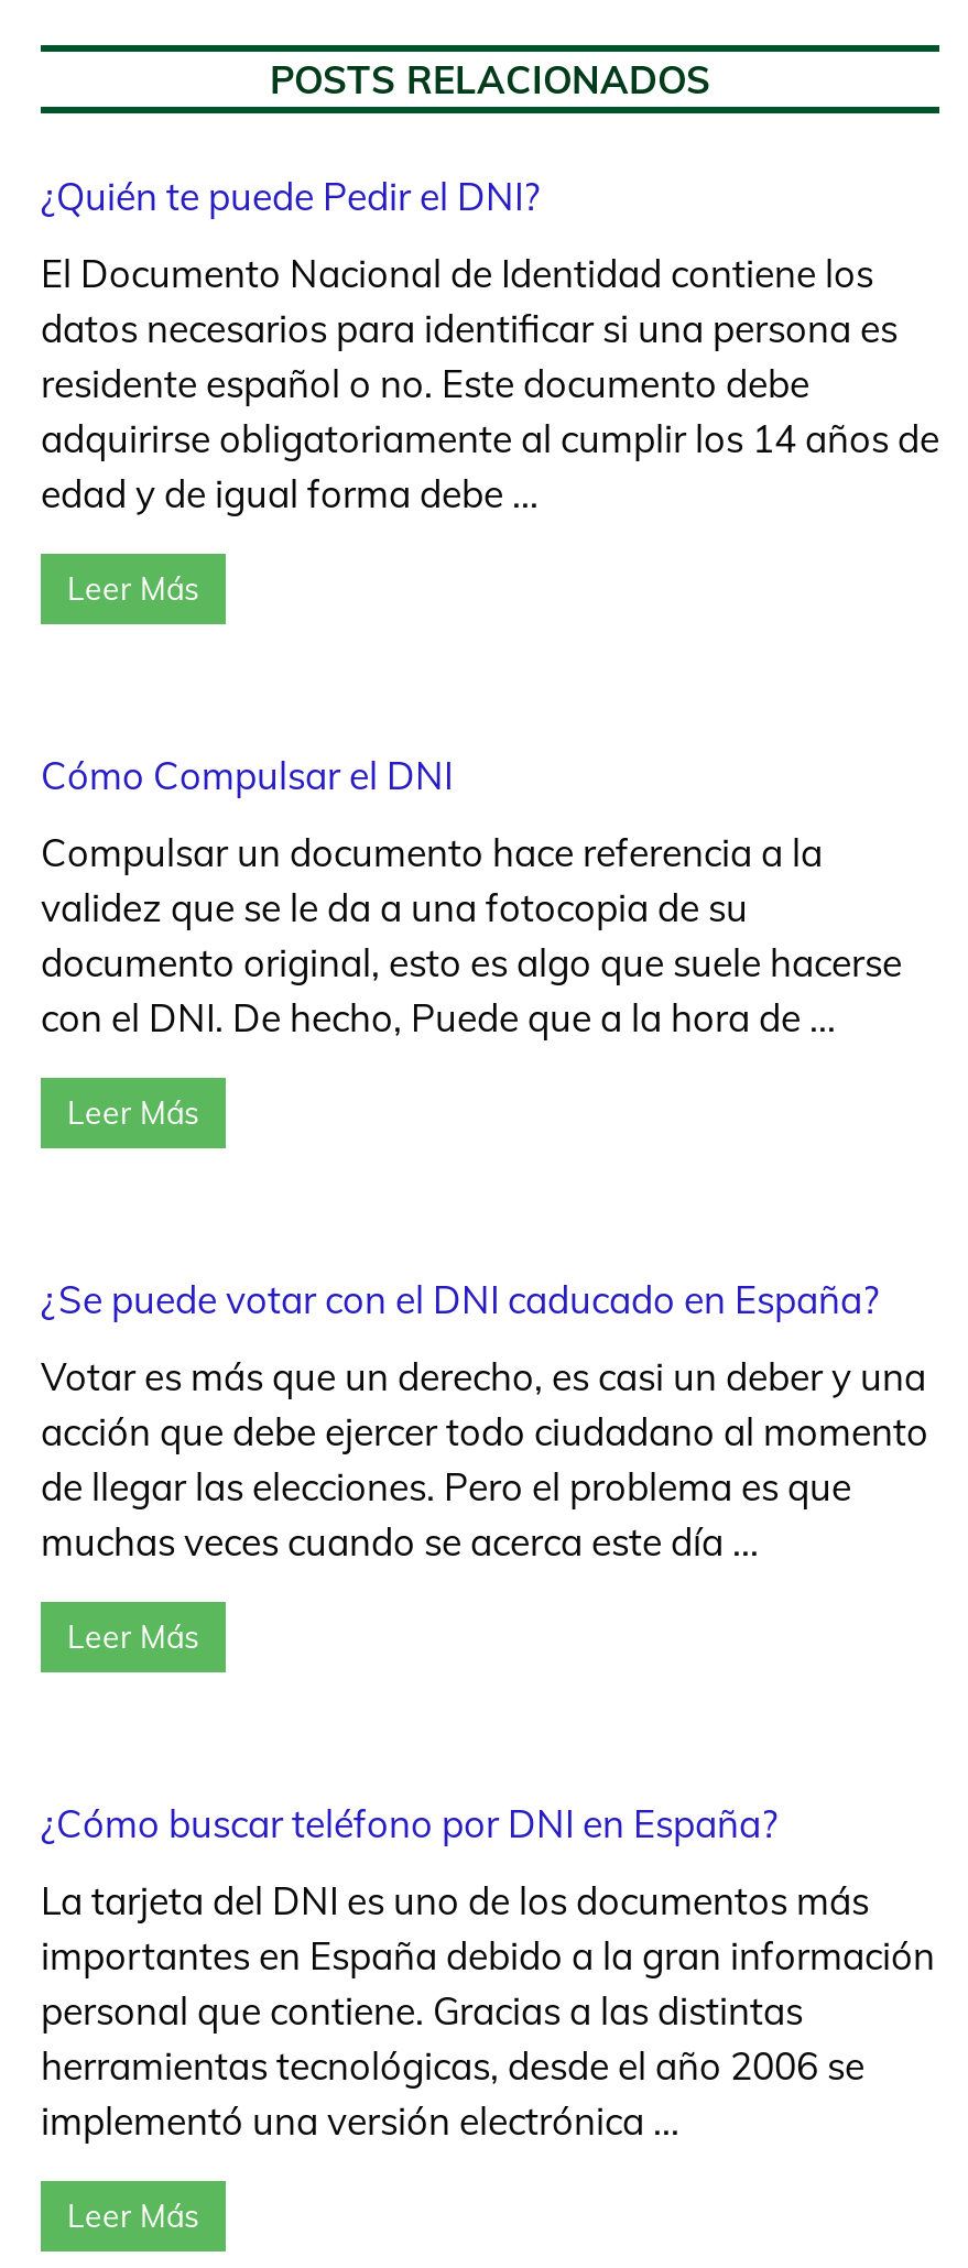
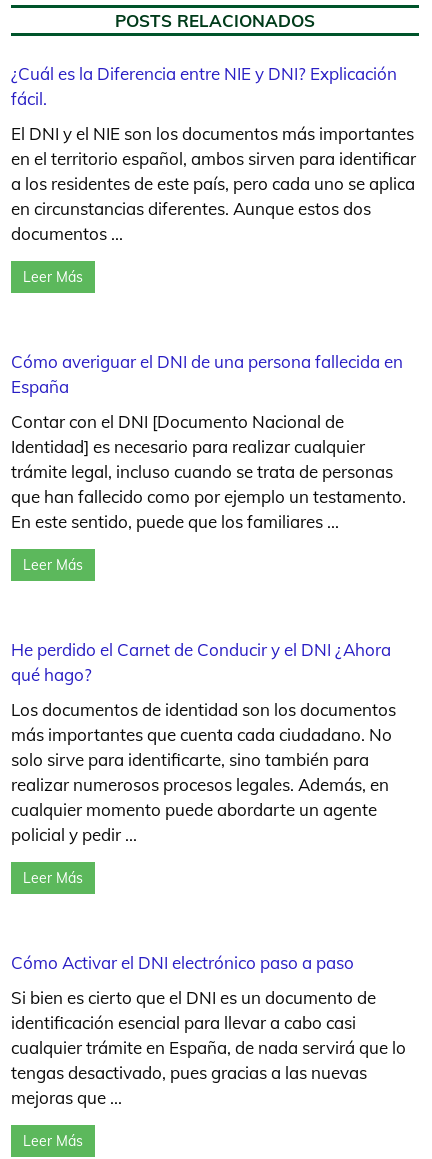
[41,172,541,218] ¿Quién te puede Pedir el DNI? -> [11,63,397,109] ¿Cuál es la Diferencia entre NIE y DNI? Explicación | fácil.
[41,249,939,516] El Documento Nacional de Identidad contiene los | datos necesarios para identificar si una persona es | residente español o no. Este documento debe | adquirirse obligatoriamente al cumplir los 14 años de | edad y de igual forma debe ... -> [11,123,416,244] El DNI y el NIE son los documentos más importantes | en el territorio español, ambos sirven para identificar | a los residentes de este país, pero cada uno se aplica | en circunstancias diferentes. Aunque estos dos | documentos ...
[41,751,453,798] Cómo Compulsar el DNI -> [11,351,403,397] Cómo averiguar el DNI de una persona fallecida en | España
[41,828,902,1040] Compulsar un documento hace referencia a la | validez que se le da a una fotocopia de su | documento original, esto es algo que suele hacerse | con el DNI. De hecho, Puede que a la hora de ... -> [11,411,406,532] Contar con el DNI [Documento Nacional de | Identidad] es necesario para realizar cualquier | trámite legal, incluso cuando se trata de personas | que han fallecido como por ejemplo un testamento. | En este sentido, puede que los familiares ...
[41,1275,880,1322] ¿Se puede votar con el DNI caducado en España? -> [11,639,391,685] He perdido el Carnet de Conducir y el DNI ¿Ahora | qué hago?
[41,1352,928,1564] Votar es más que un derecho, es casi un deber y una | acción que debe ejercer todo ciudadano al momento | de llegar las elecciones. Pero el problema es que | muchas veces cuando se acerca este día ... -> [11,699,396,845] Los documentos de identidad son los documentos | más importantes que cuenta cada ciudadano. No | solo sirve para identificarte, sino también para | realizar numerosos procesos legales. Además, en | cualquier momento puede abordarte un agente | policial y pedir ...
[41,1799,779,1846] ¿Cómo buscar teléfono por DNI en España? -> [11,952,354,973] Cómo Activar el DNI electrónico paso a paso
[41,1876,935,2143] La tarjeta del DNI es uno de los documentos más | importantes en España debido a la gran información | personal que contiene. Gracias a las distintas | herramientas tecnológicas, desde el año 2006 se | implementó una versión electrónica ... -> [11,987,406,1108] Si bien es cierto que el DNI es un documento de | identificación esencial para llevar a cabo casi | cualquier trámite en España, de nada servirá que lo | tengas desactivado, pues gracias a las nuevas | mejoras que ...

